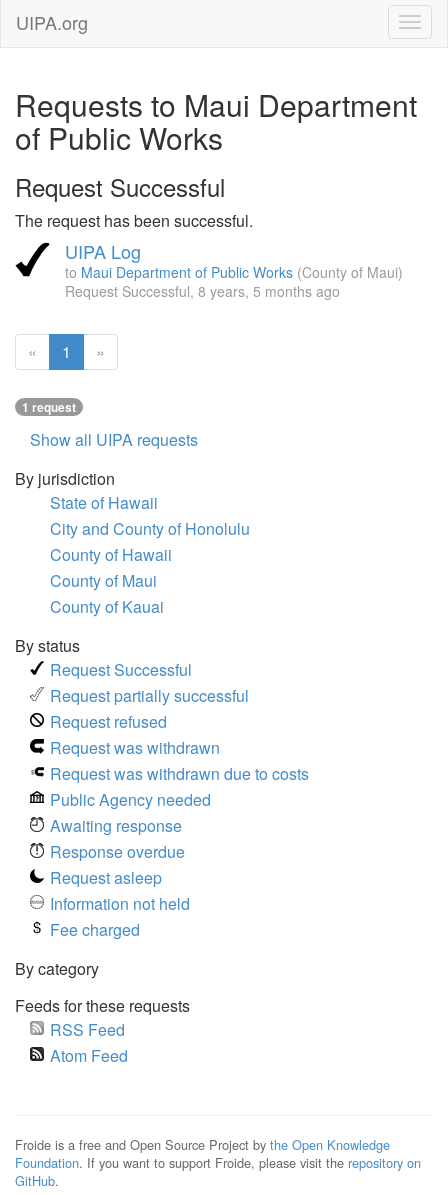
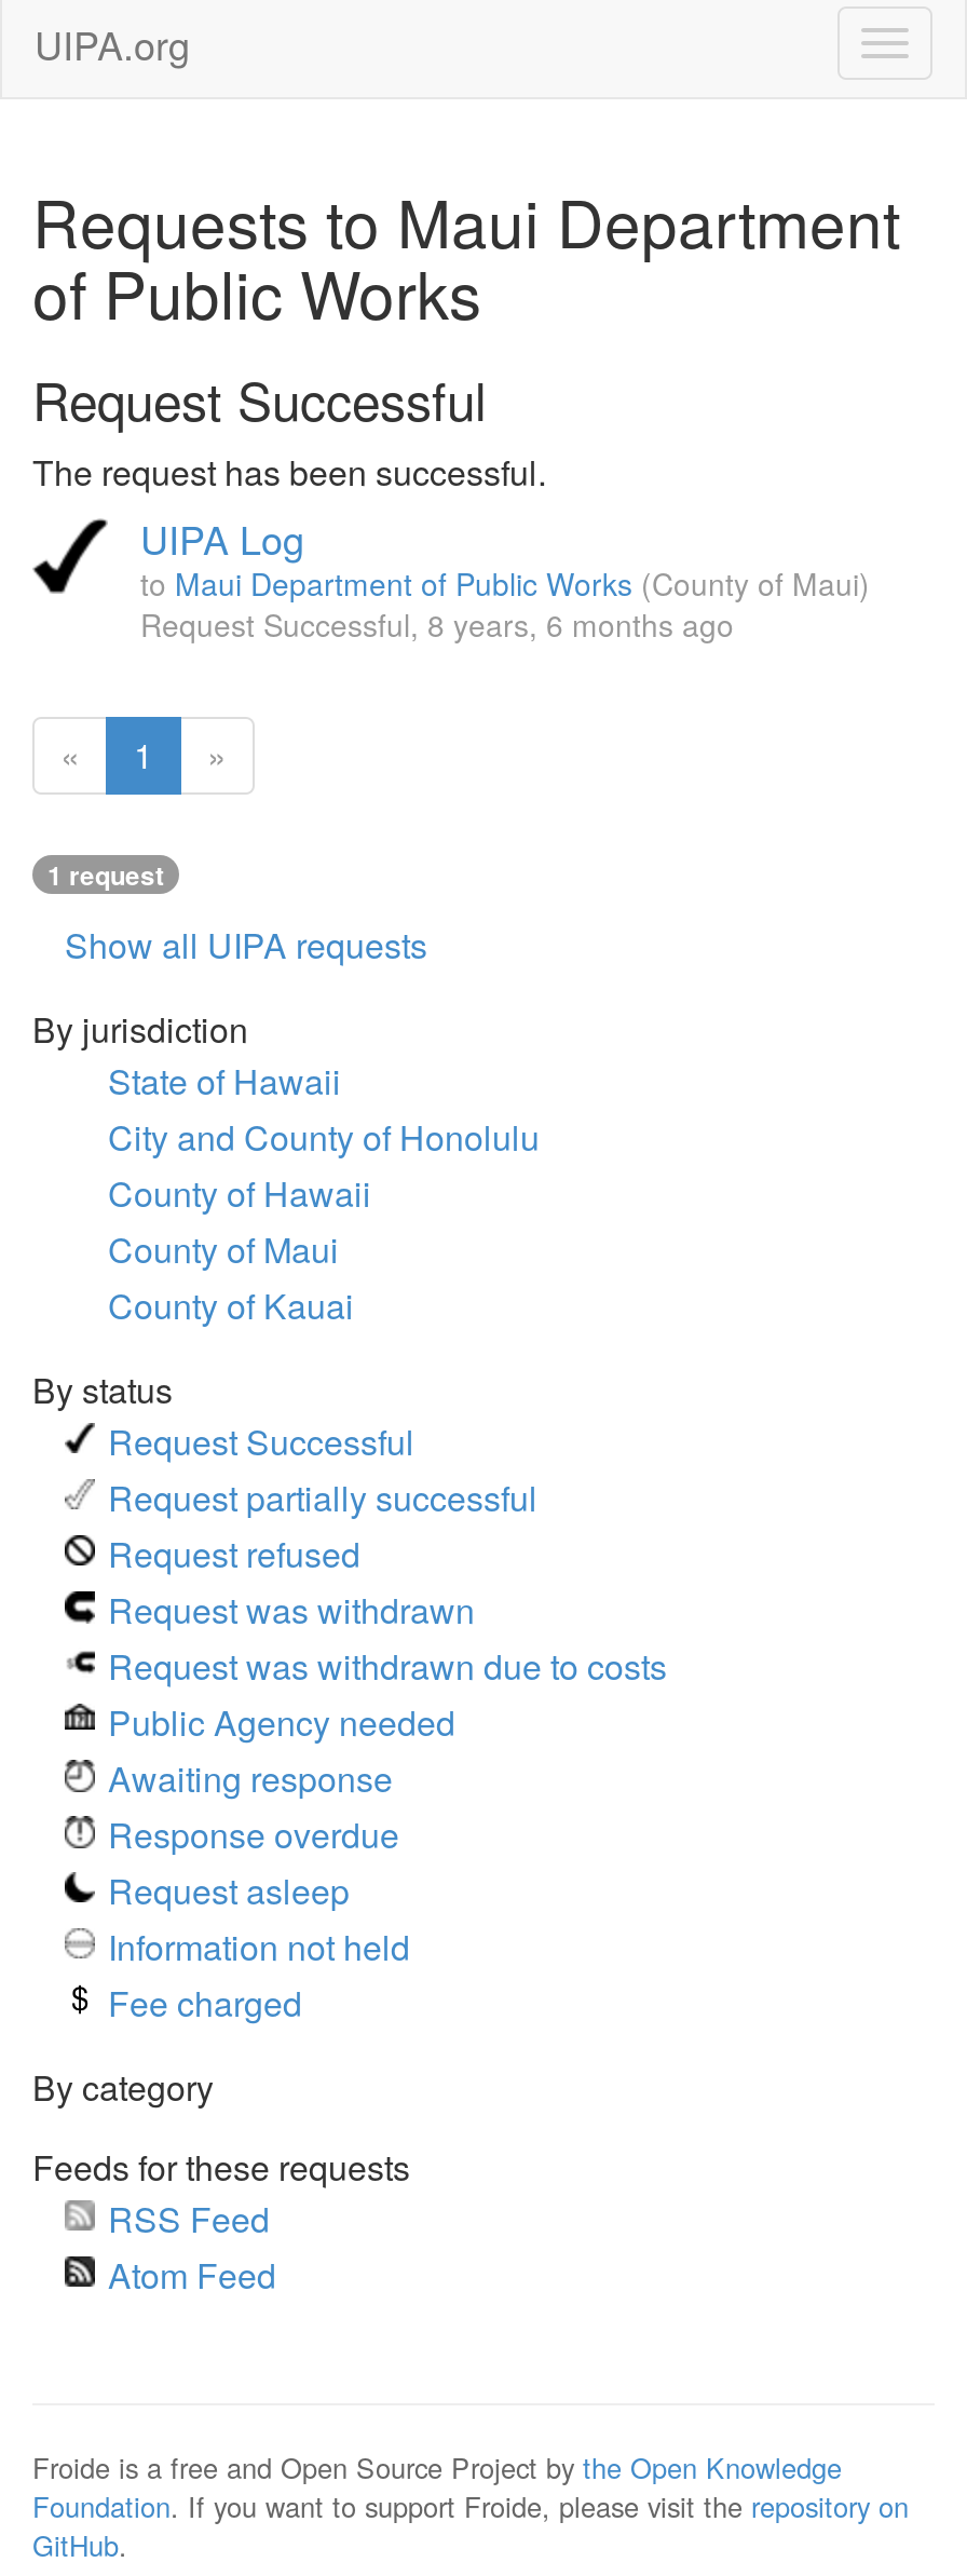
[65,281,340,301] Request Successful, 8 years, 5 months ago -> [140,602,734,646] Request Successful, 8 years, 6 months ago

